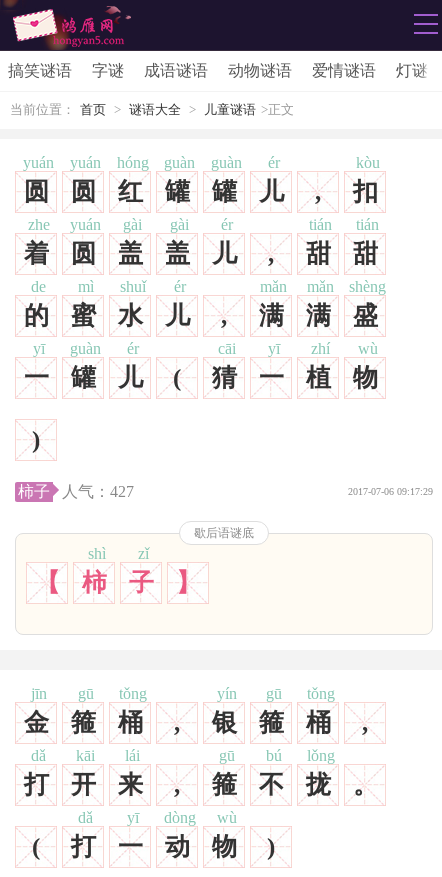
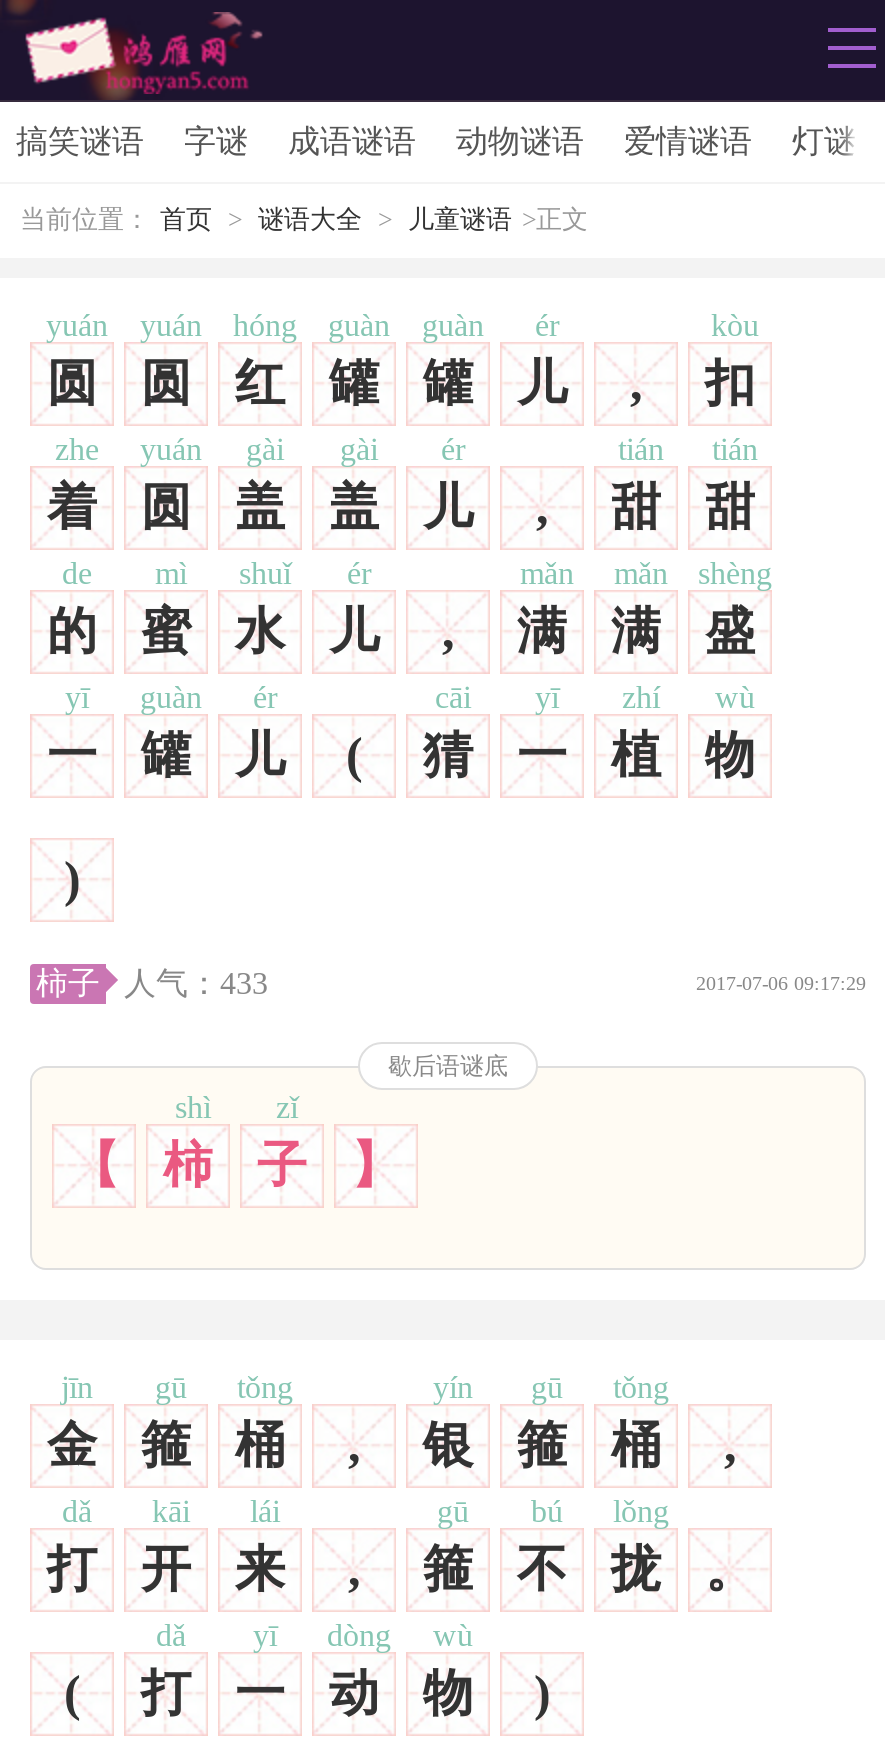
[18,483,134,500] 柿子 人气：427 -> [36,966,268,1000] 柿子 人气：433

